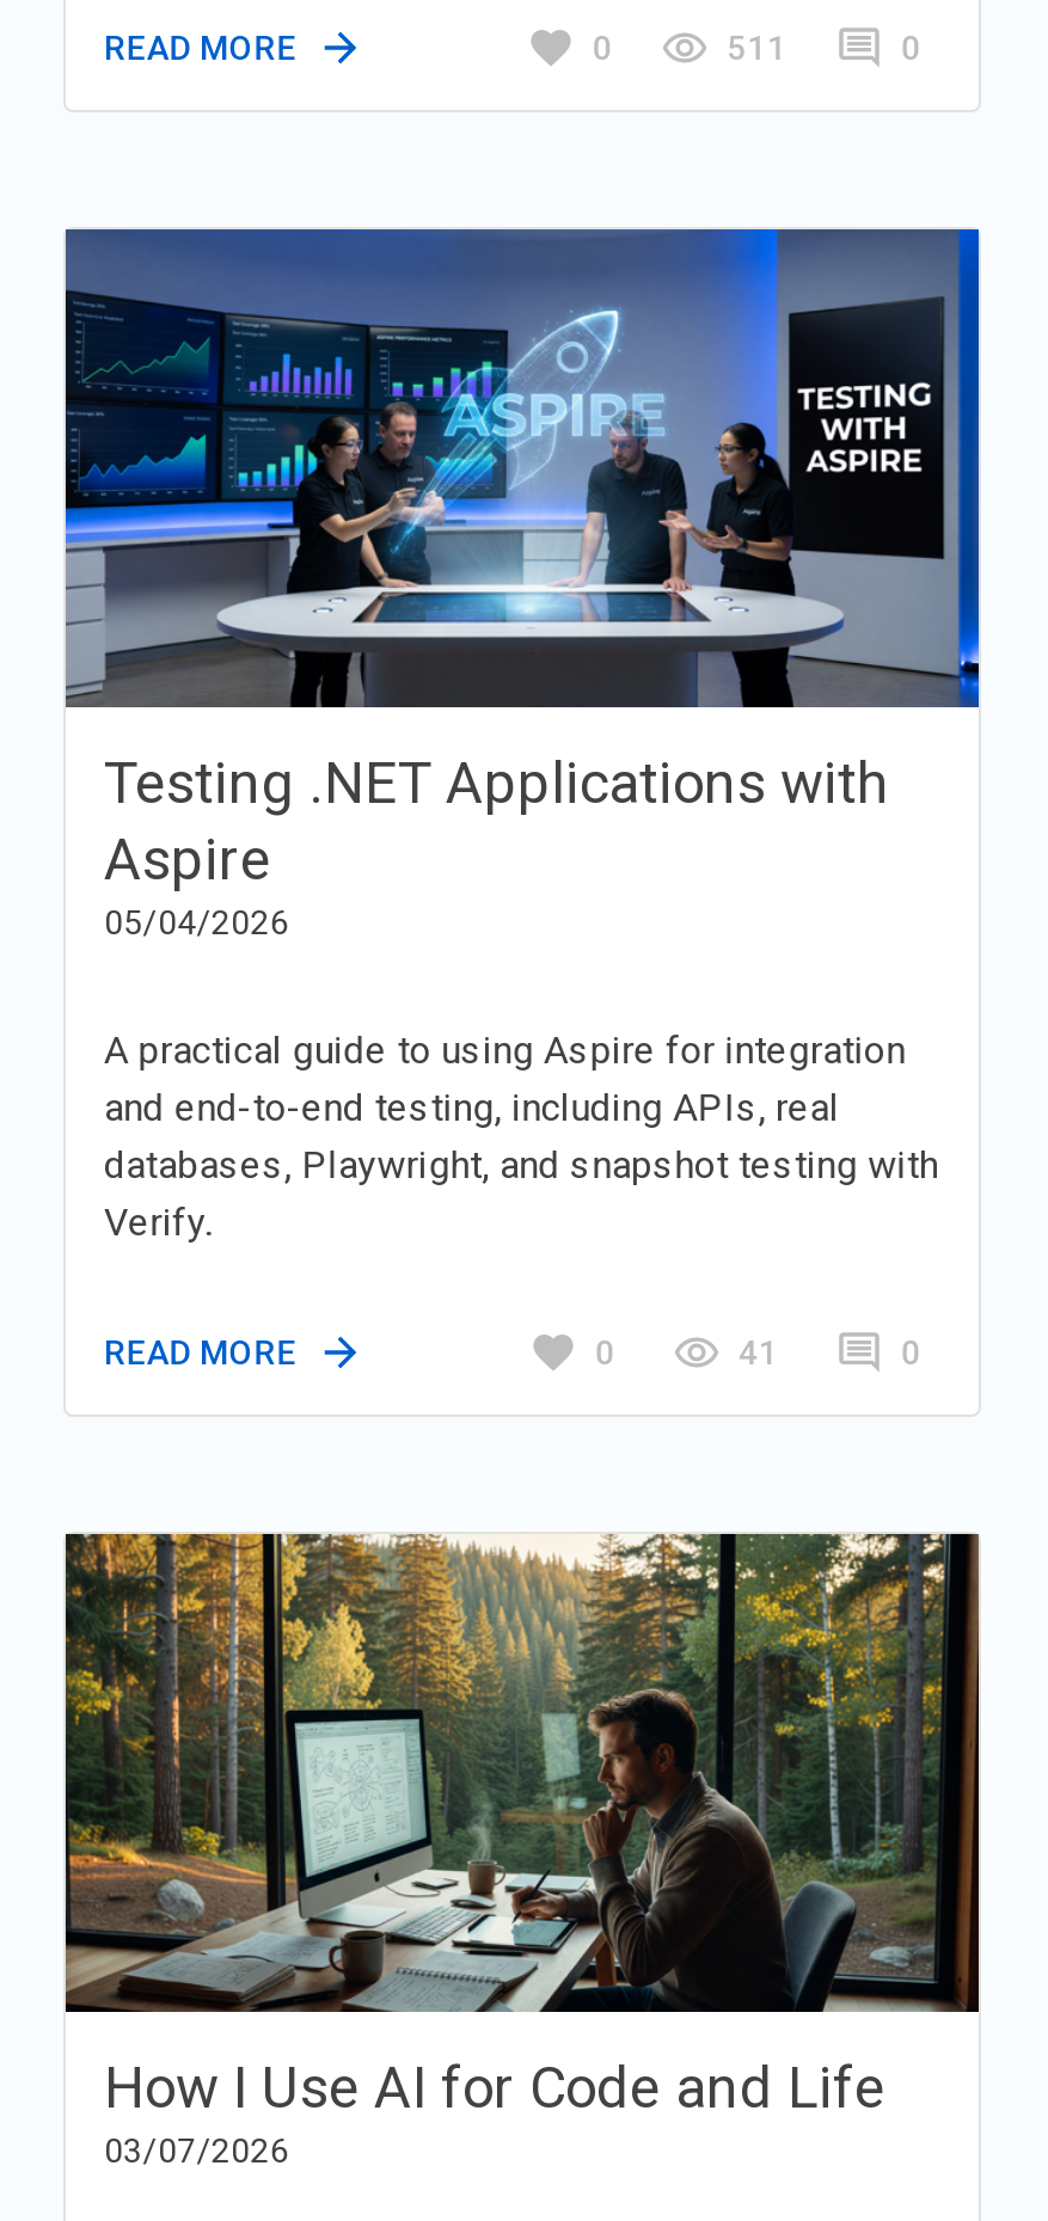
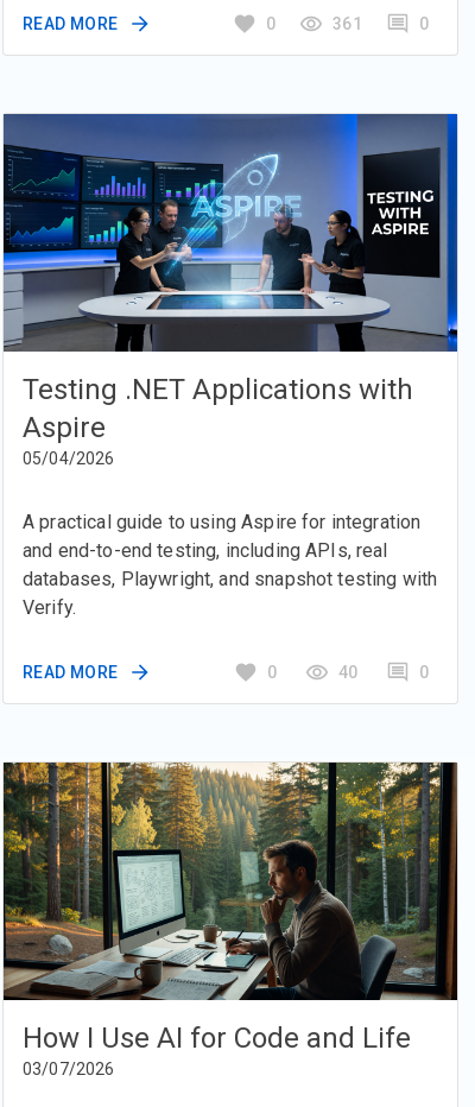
[727,29,787,67] 511 -> [332,14,362,33] 361
[739,1333,779,1372] 41 -> [338,663,358,682] 40

